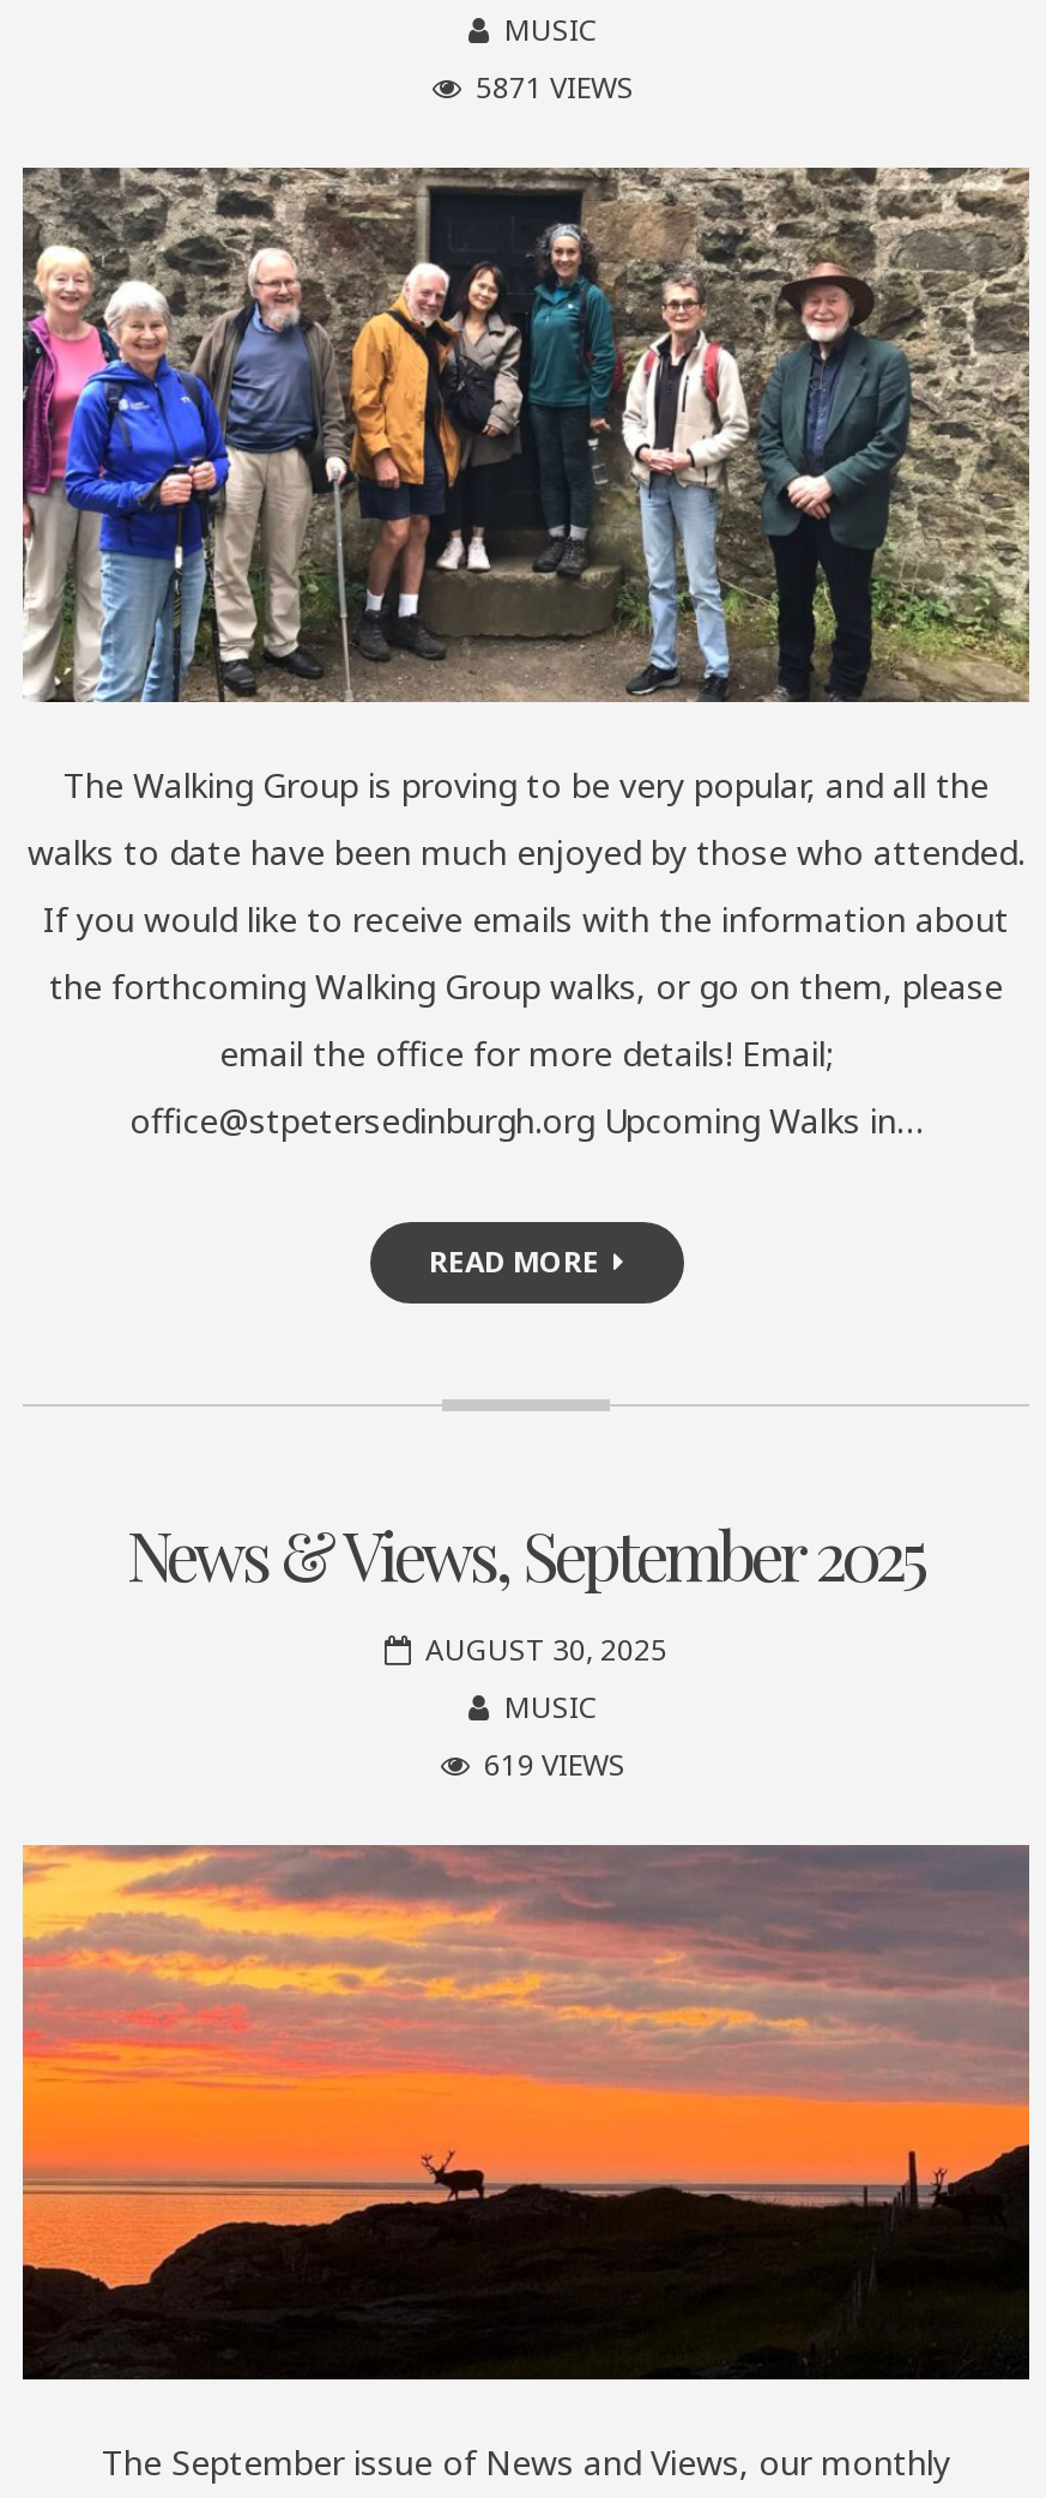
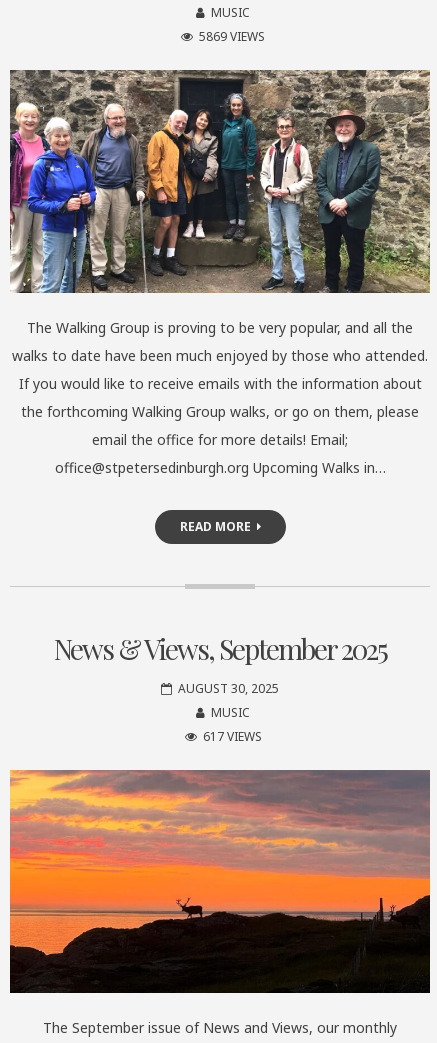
[476,67,634,108] 5871 VIEWS -> [199,28,265,45] 5869 VIEWS
[484,1743,625,1784] 619 VIEWS -> [202,727,261,744] 617 VIEWS

